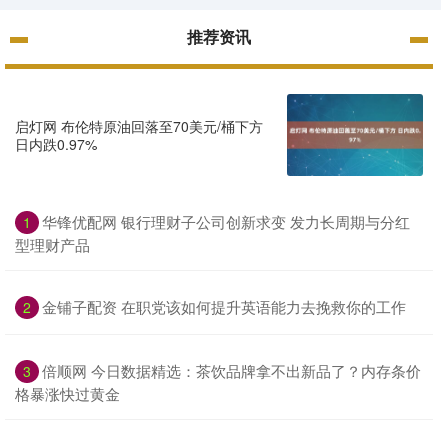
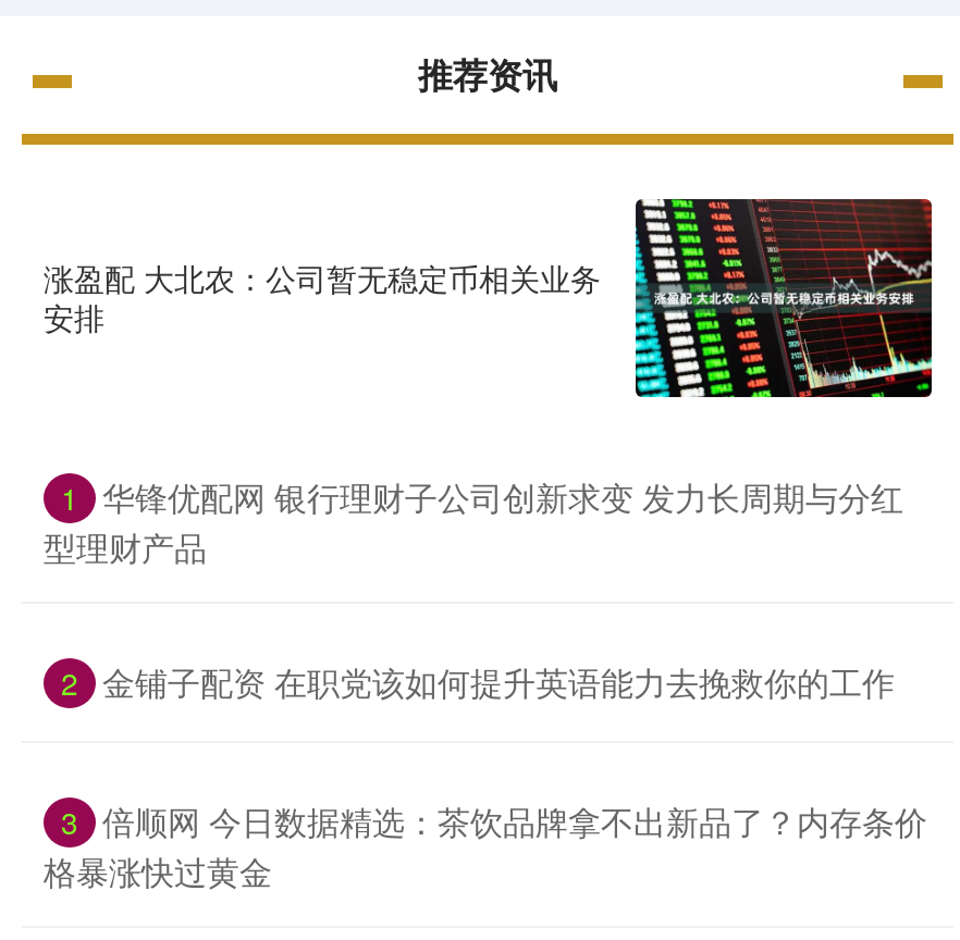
[15,93,424,177] [image] | 启灯网 布伦特原油回落至70美元/桶下方 | 日内跌0.97% -> [44,197,934,399] [image] | 涨盈配 大北农：公司暂无稳定币相关业务 | 安排

